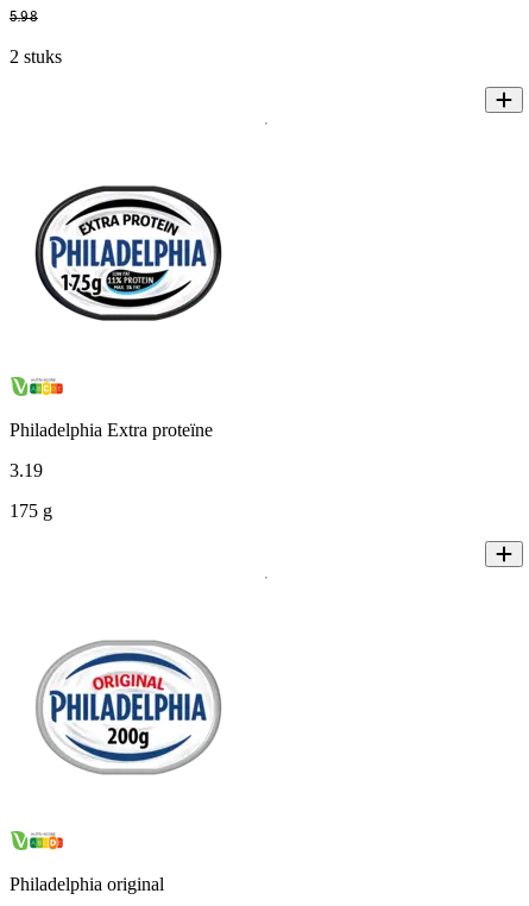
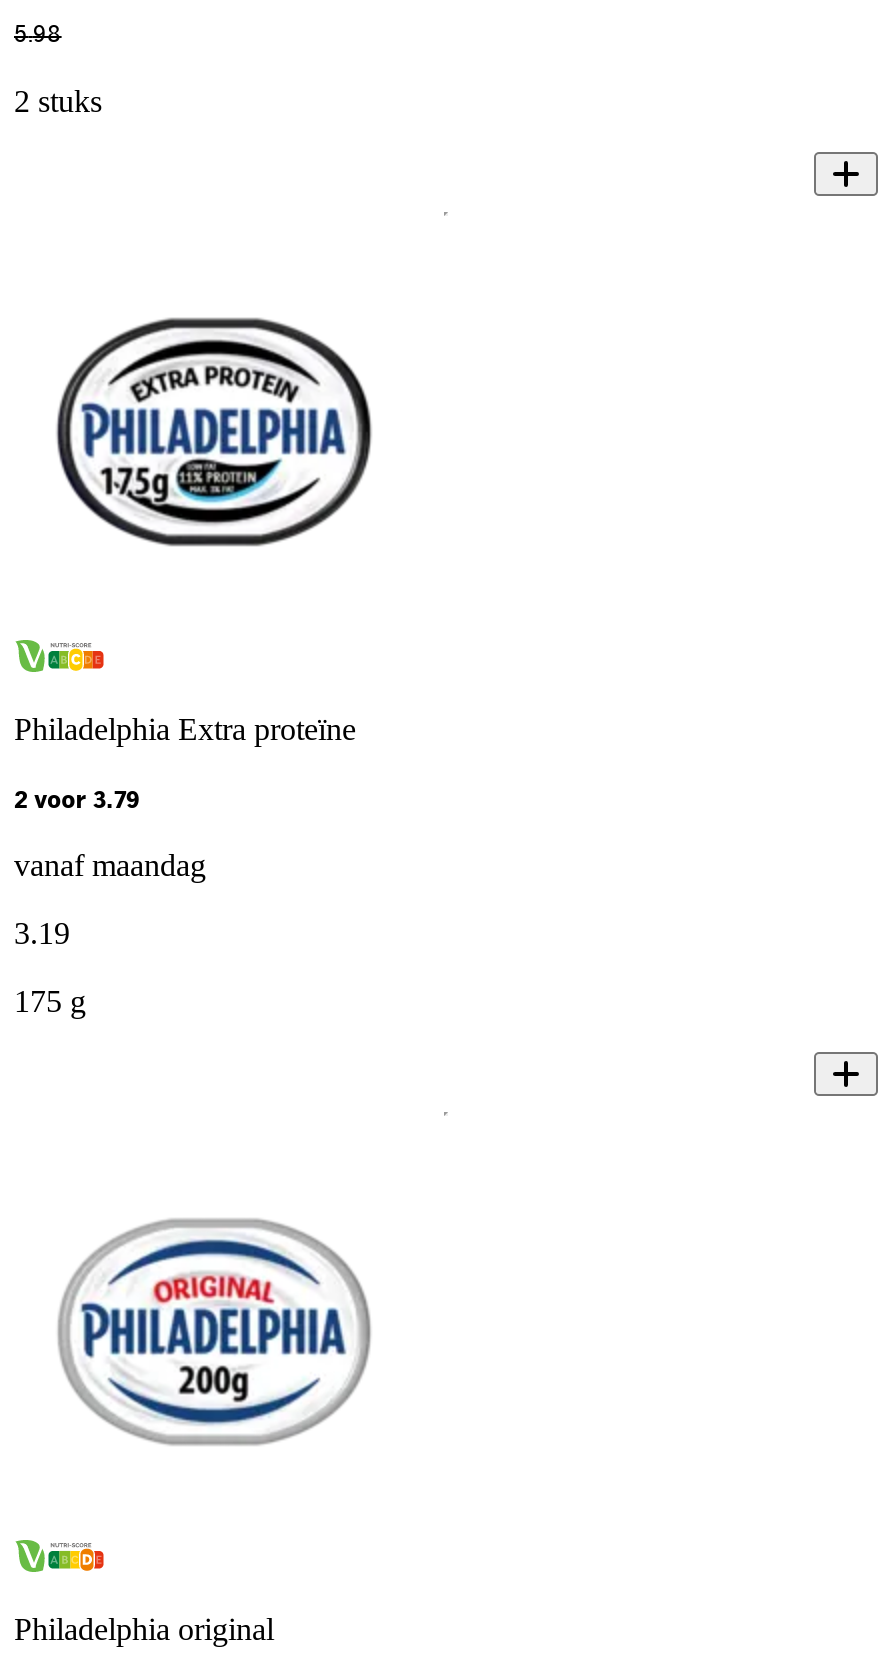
none -> [14,790,206,882] 2 voor 3.79 | vanaf maandag

